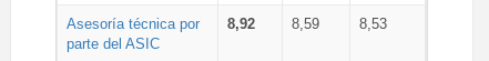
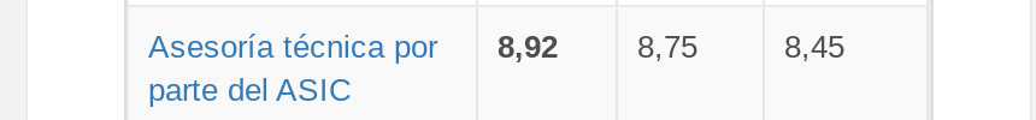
[292,15,387,32] 8,59 | 8,53 -> [637,28,844,64] 8,75 | 8,45

